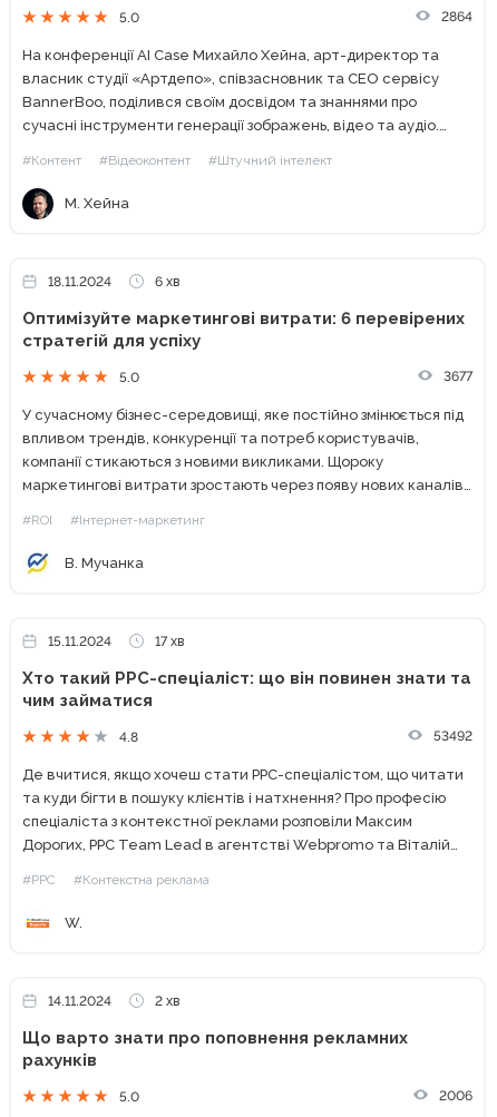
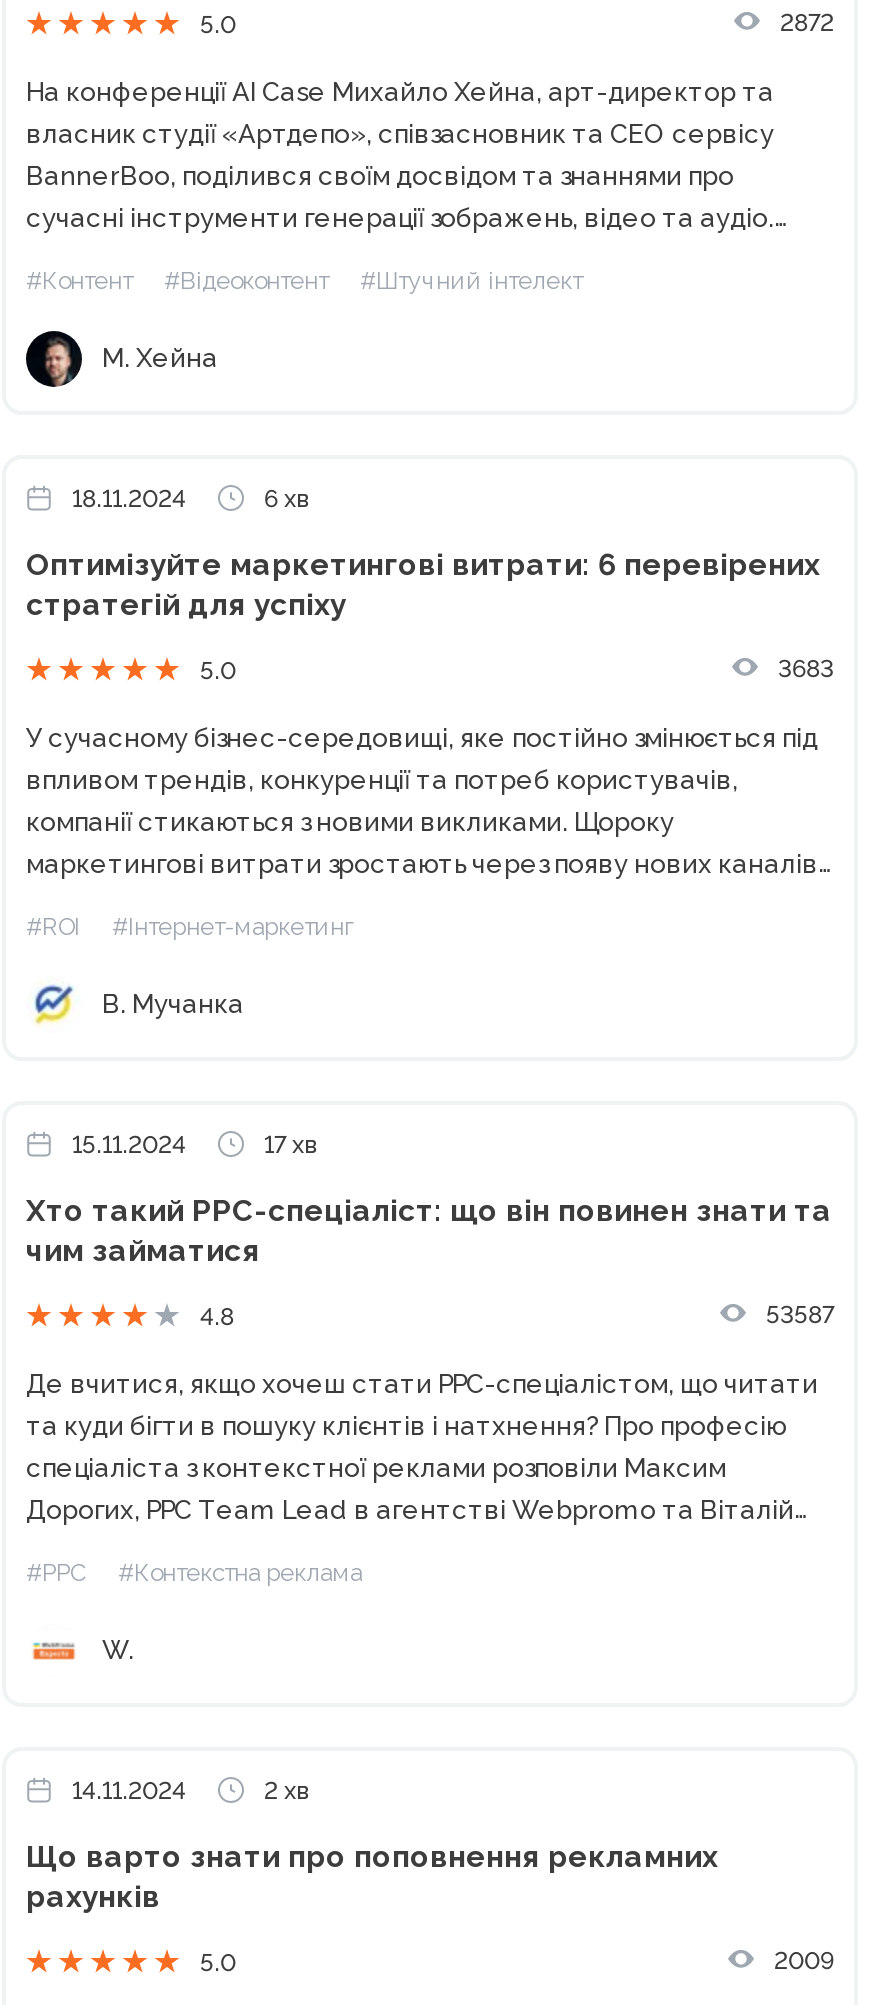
[441,9,472,25] 2864 -> [780,9,834,37] 2872
[444,369,472,384] 3677 -> [778,655,834,683] 3683
[433,729,472,744] 53492 -> [766,1301,834,1329] 53587
[439,1088,472,1104] 2006 -> [774,1947,834,1975] 2009

